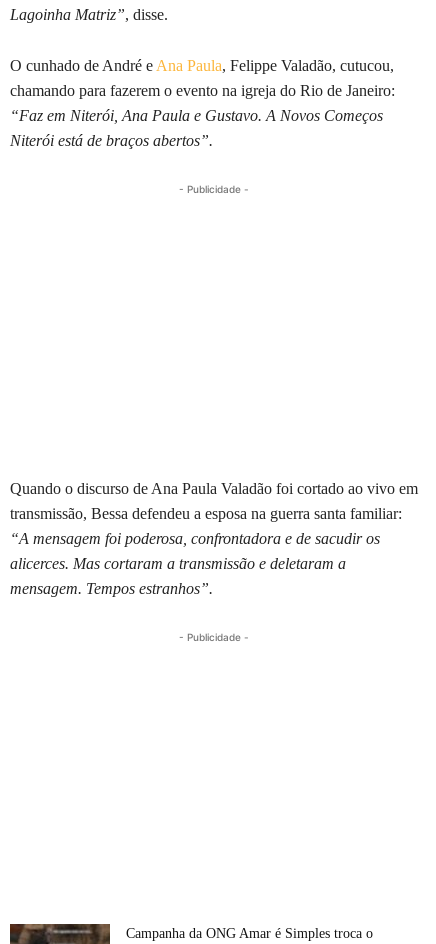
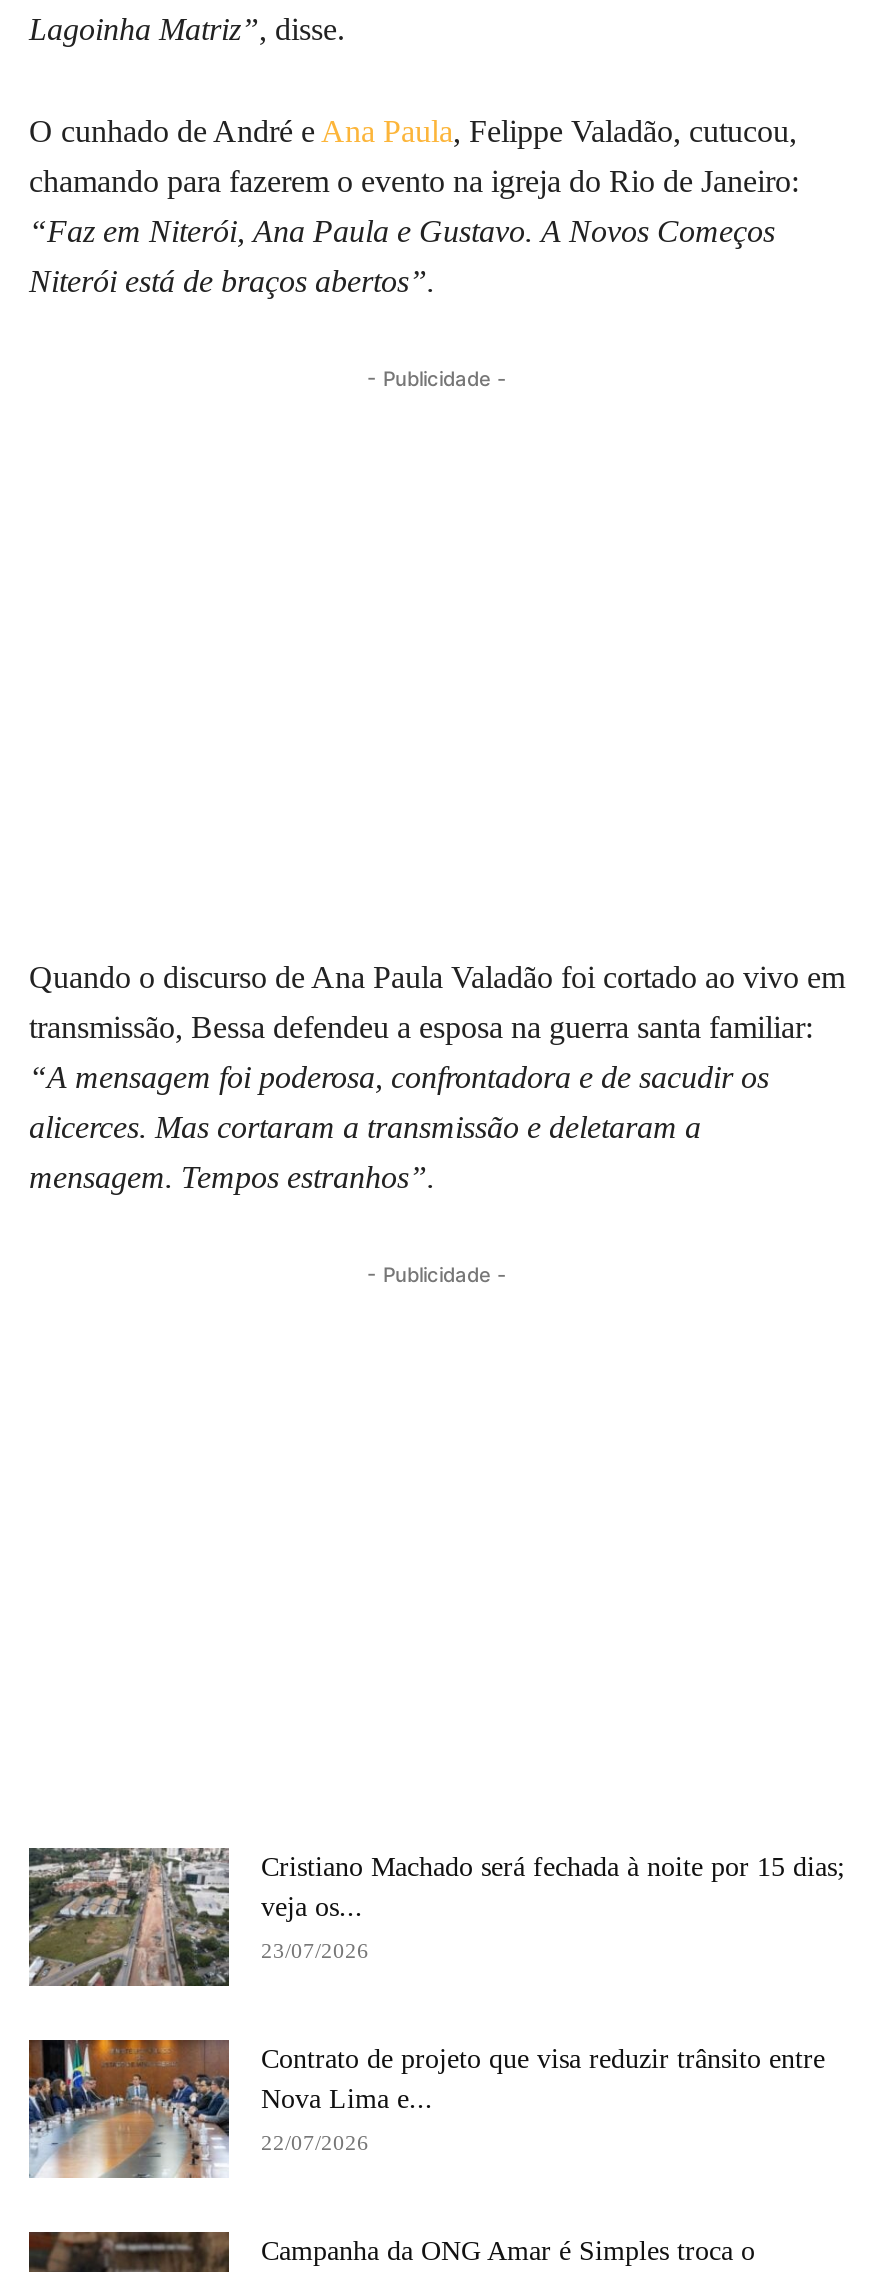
none -> [27,1846,845,1988] [image] | Cristiano Machado será fechada à noite por 15 dias; | veja os... | 23/07/2026
none -> [27,2038,825,2180] [image] | Contrato de projeto que visa reduzir trânsito entre | Nova Lima e... | 22/07/2026

